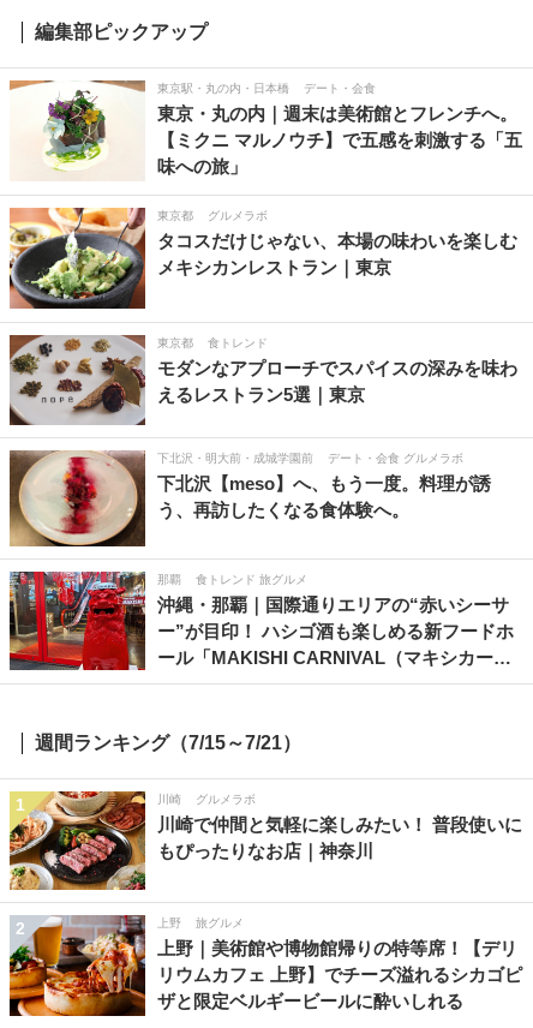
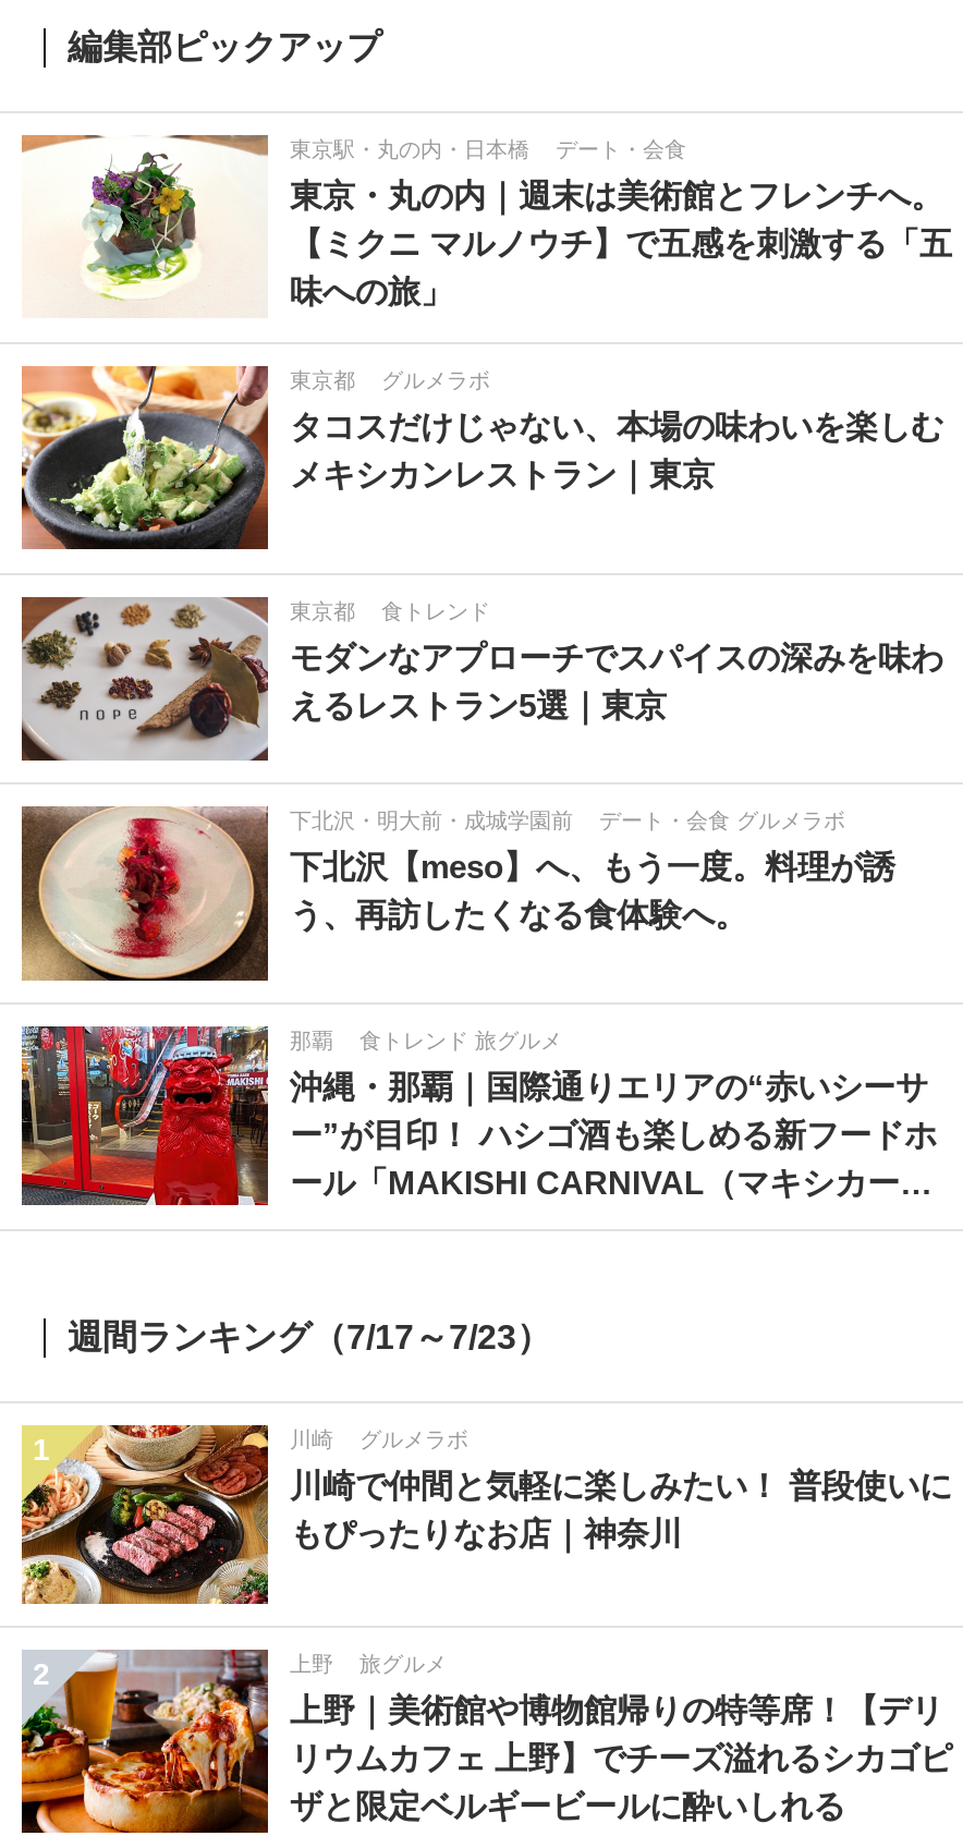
[35,732,301,753] 週間ランキング（7/15～7/21） -> [68,1318,551,1355] 週間ランキング（7/17～7/23）

